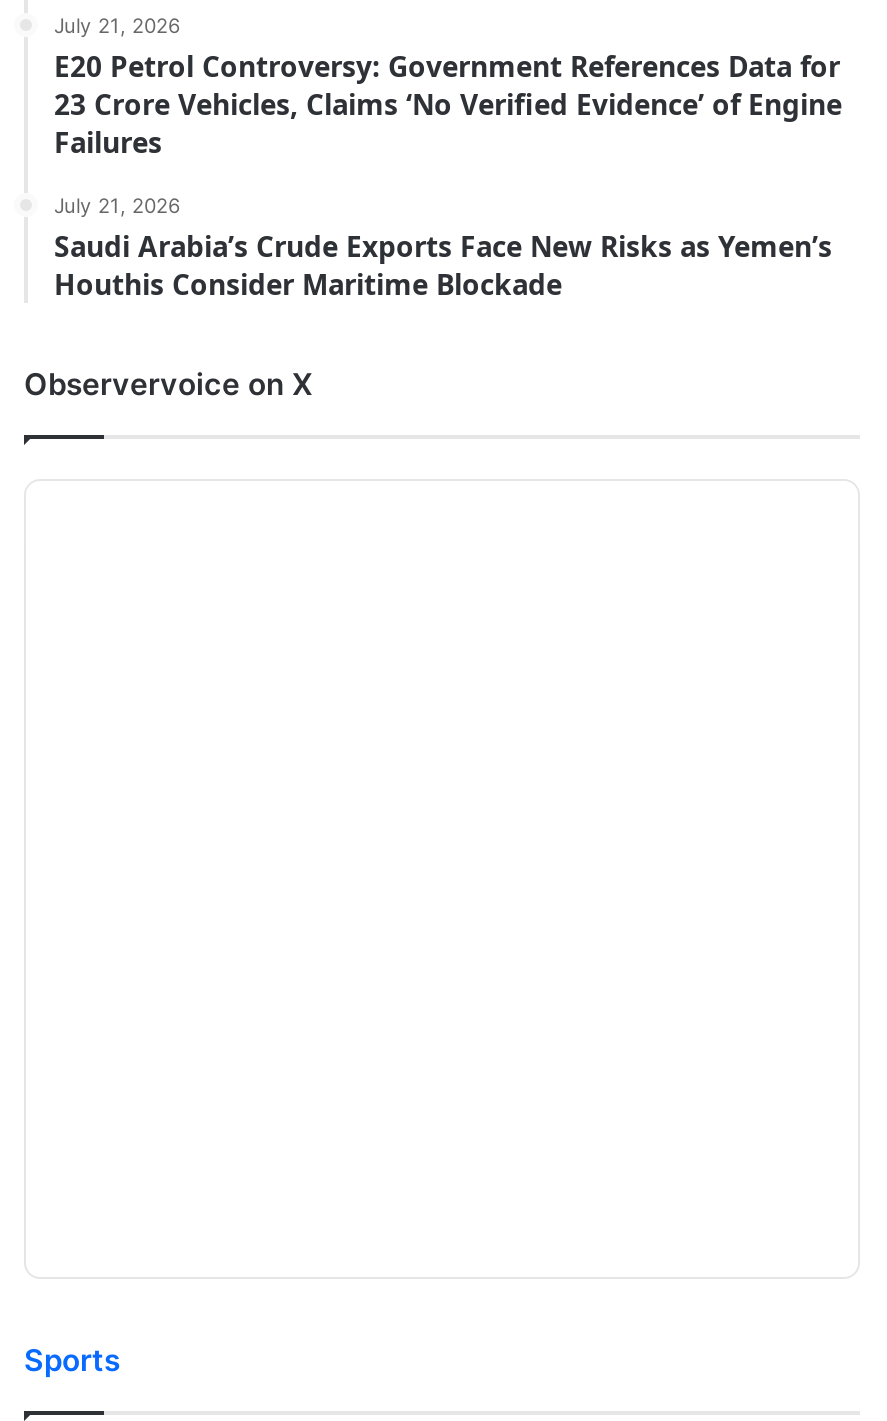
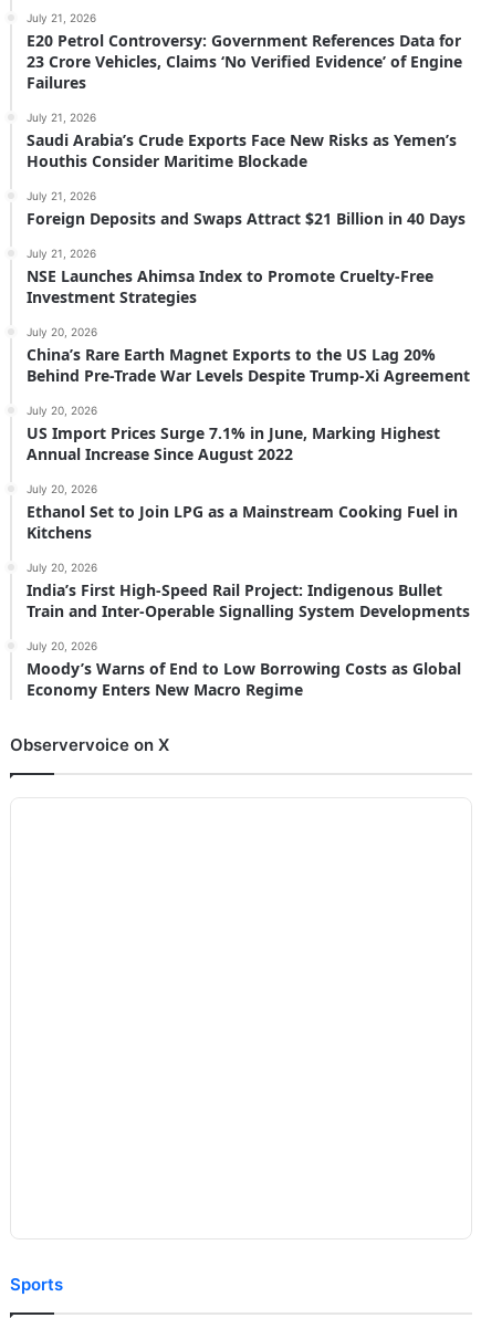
none -> [27,189,470,700] July 21, 2026 | Foreign Deposits and Swaps Attract $21 Billion in 40 Days | July 21, 2026 | NSE Launches Ahimsa Index to Promote Cruelty-Free | Investment Strategies | July 20, 2026 | China’s Rare Earth Magnet Exports to the US Lag 20% | Behind Pre-Trade War Levels Despite Trump-Xi Agreement | July 20, 2026 | US Import Prices Surge 7.1% in June, Marking Highest | Annual Increase Since August 2022 | July 20, 2026 | Ethanol Set to Join LPG as a Mainstream Cooking Fuel in | Kitchens | July 20, 2026 | India’s First High-Speed Rail Project: Indigenous Bullet | Train and Inter-Operable Signalling System Developments | July 20, 2026 | Moody’s Warns of End to Low Borrowing Costs as Global | Economy Enters New Macro Regime

